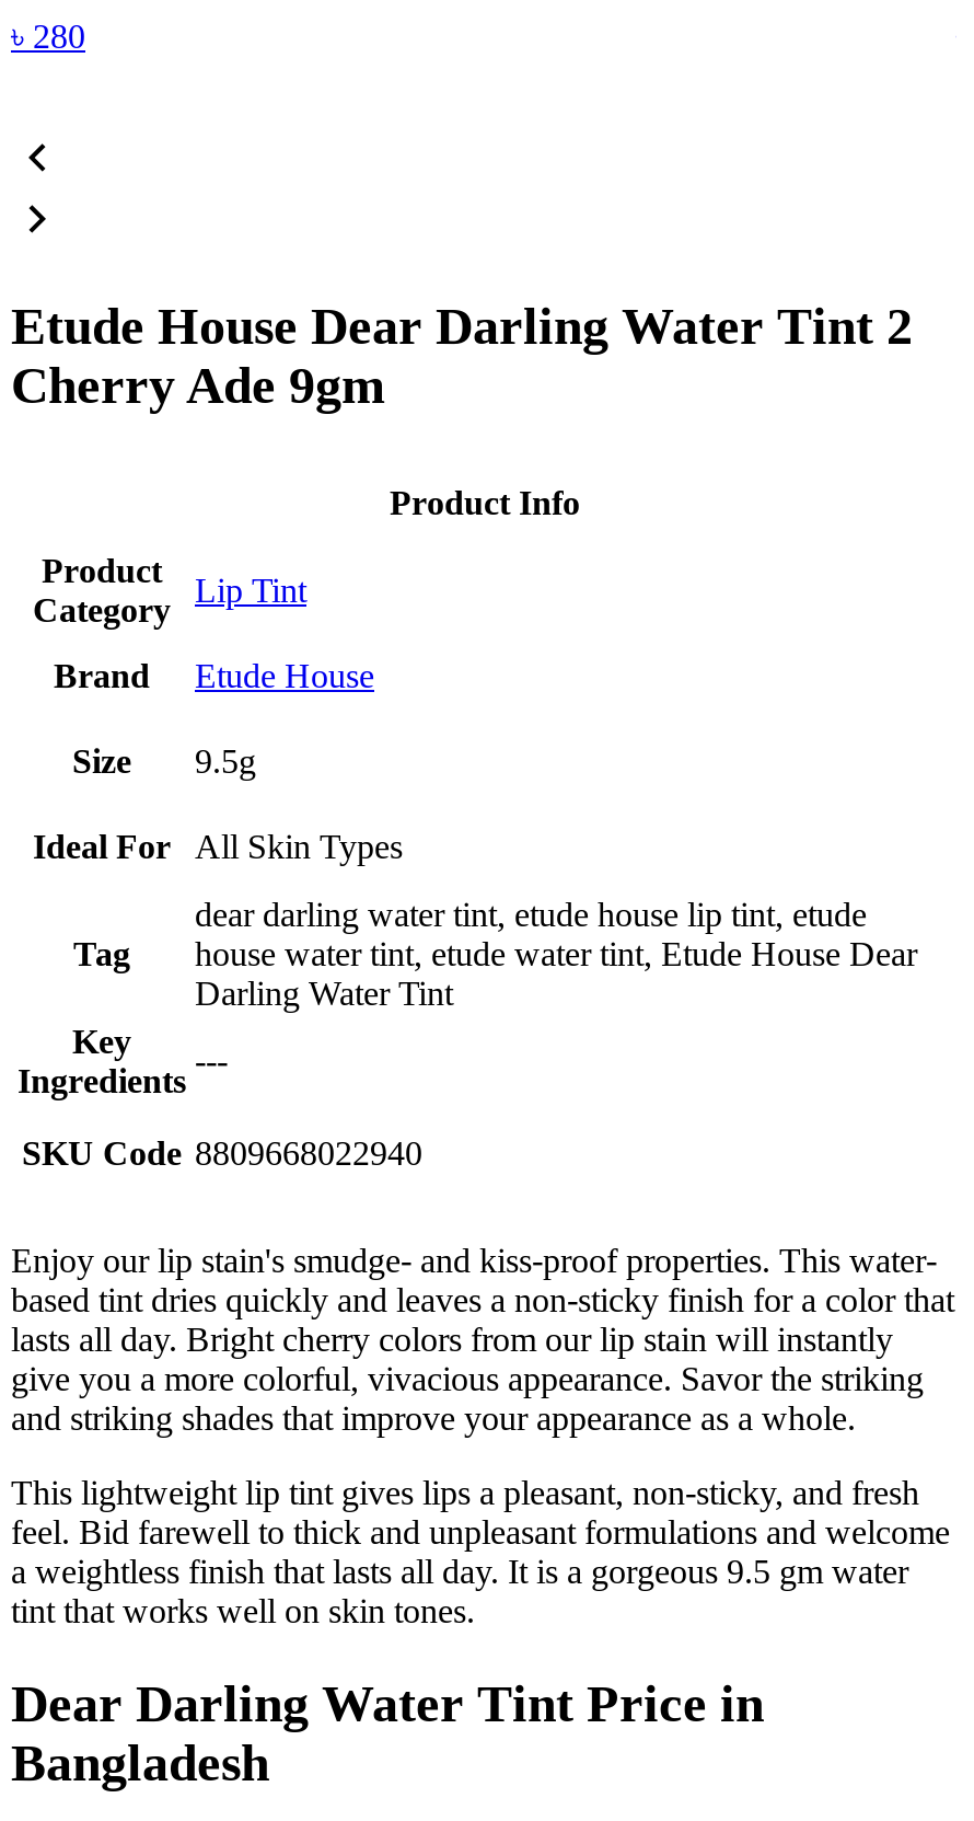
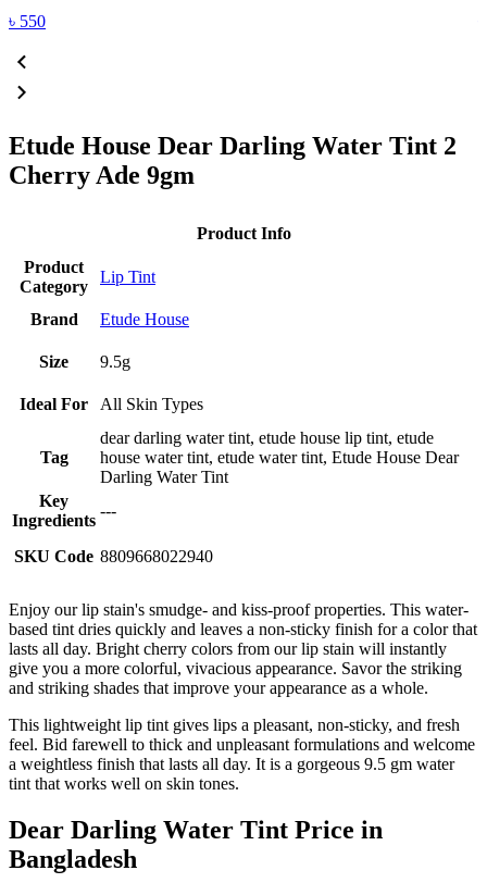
[11,18,85,55] ৳ 280 -> [9,12,46,31] ৳ 550

